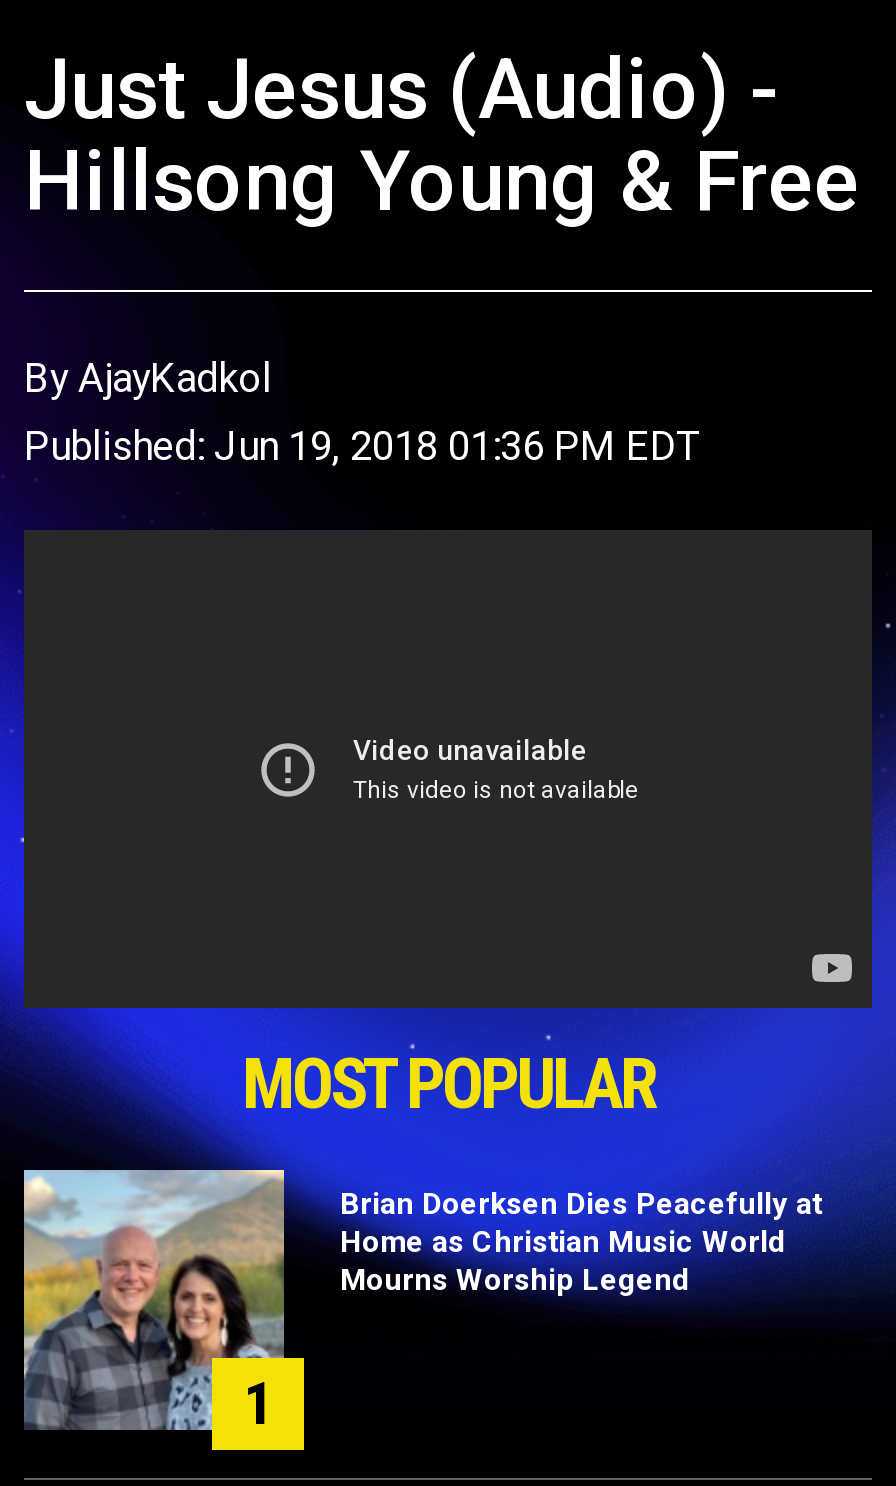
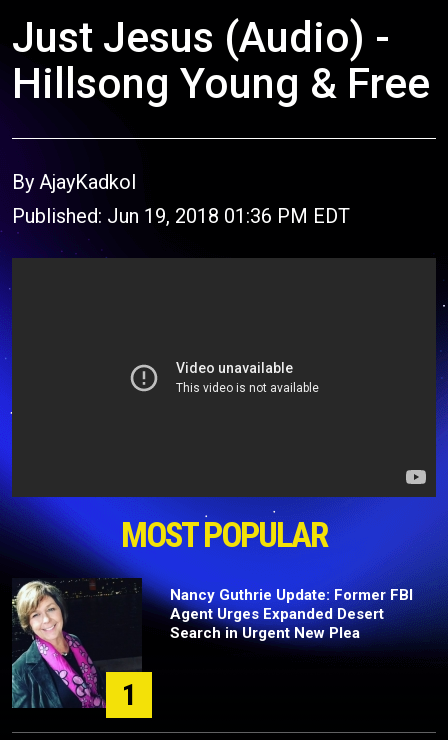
[22,1168,822,1432] [image] | Brian Doerksen Dies Peacefully at | Home as Christian Music World | Mourns Worship Legend -> [12,577,413,708] [image] | Nancy Guthrie Update: Former FBI | Agent Urges Expanded Desert | Search in Urgent New Plea

